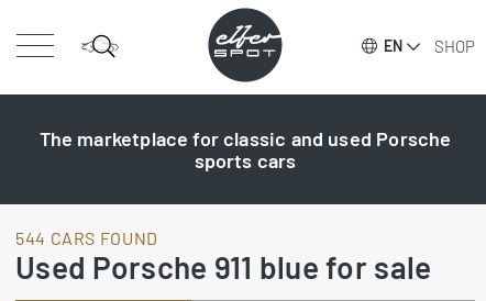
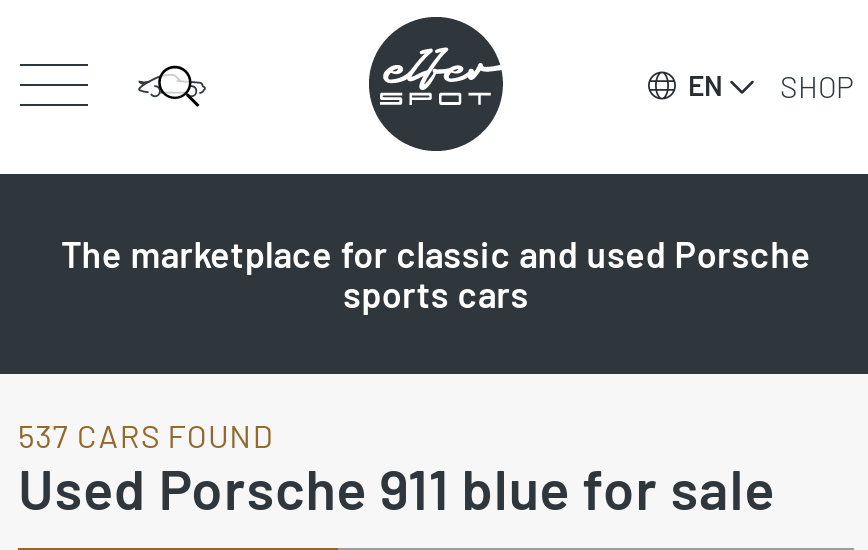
[15,227,158,248] 544 CARS FOUND -> [18,416,274,454] 537 CARS FOUND

